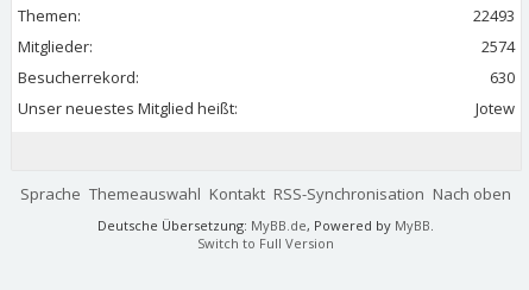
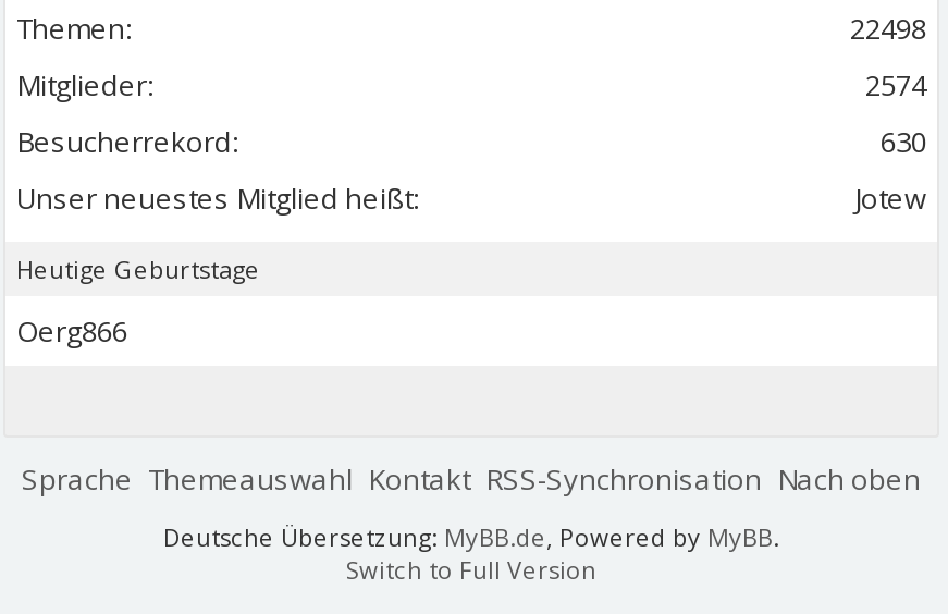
[473,5,515,26] 22493 -> [850,9,926,48] 22498
none -> [16,253,260,351] Heutige Geburtstage | Oerg866

